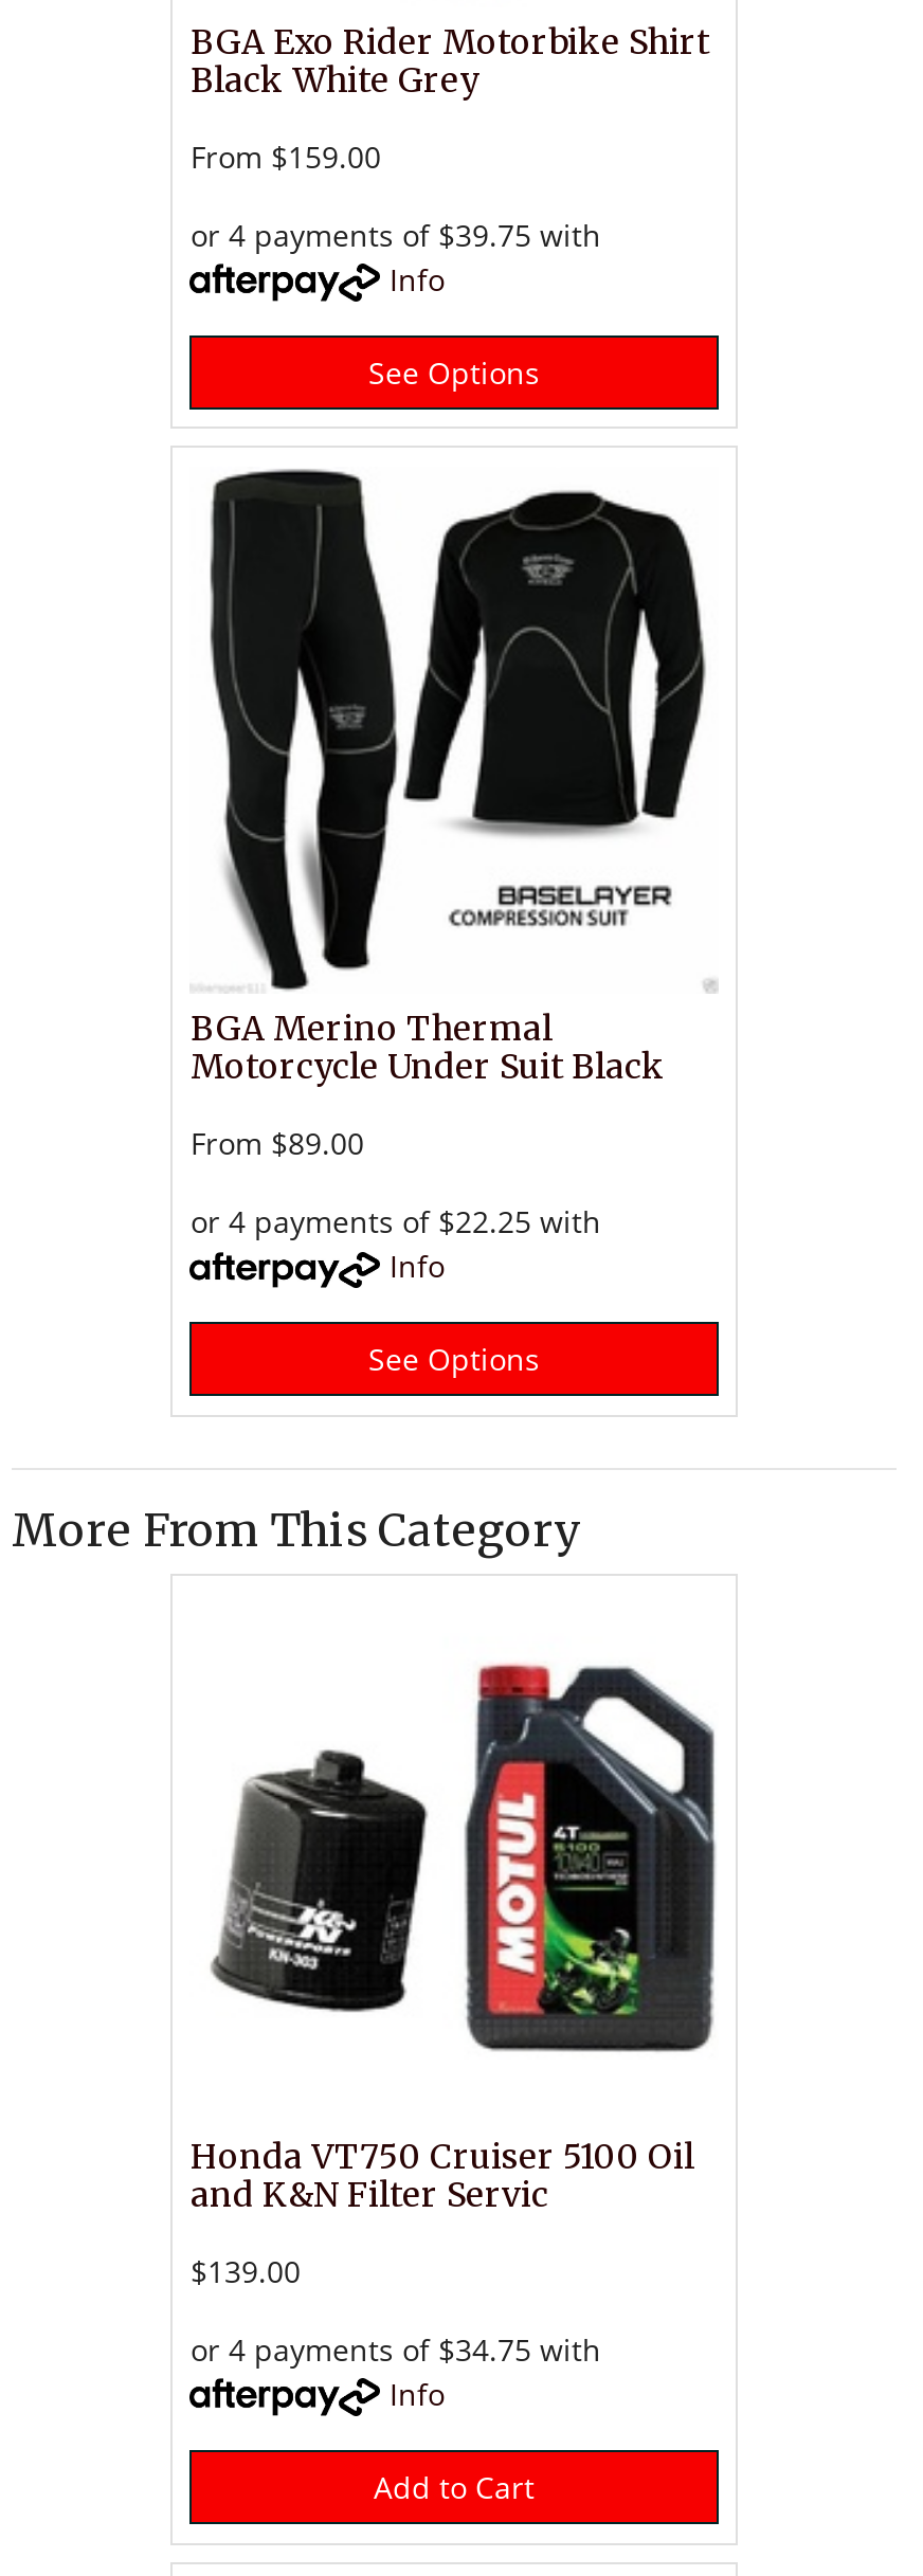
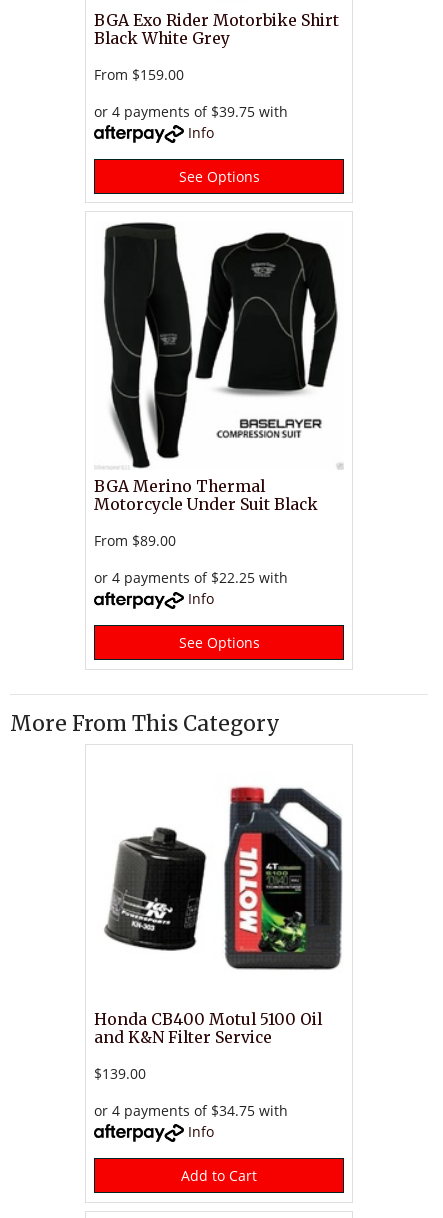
[191,2137,694,2177] Honda VT750 Cruiser 5100 Oil -> [94,1010,322,1029] Honda CB400 Motul 5100 Oil
[191,2175,548,2215] and K&N Filter Servic -> [94,1028,272,1047] and K&N Filter Service

